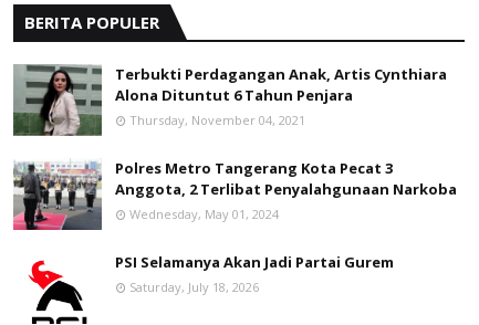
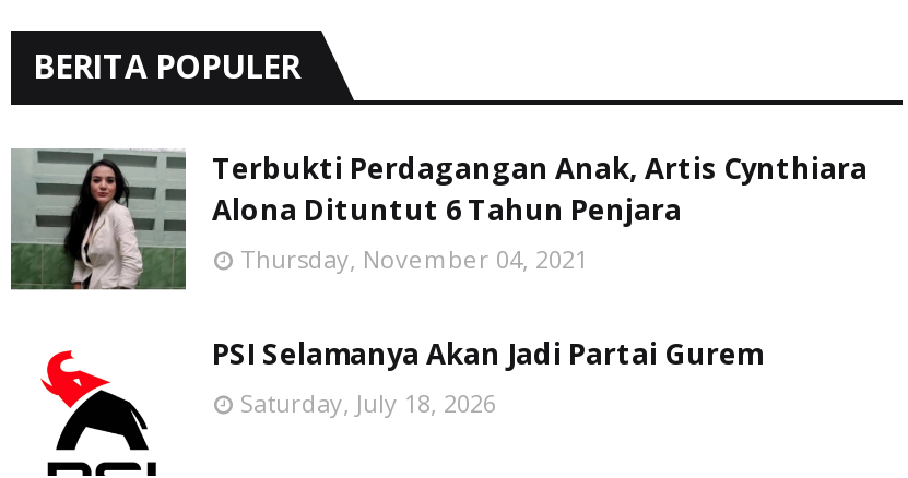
[12,158,457,231] [image] | Polres Metro Tangerang Kota Pecat 3 | Anggota, 2 Terlibat Penyalahgunaan Narkoba | Wednesday, May 01, 2024 -> none

